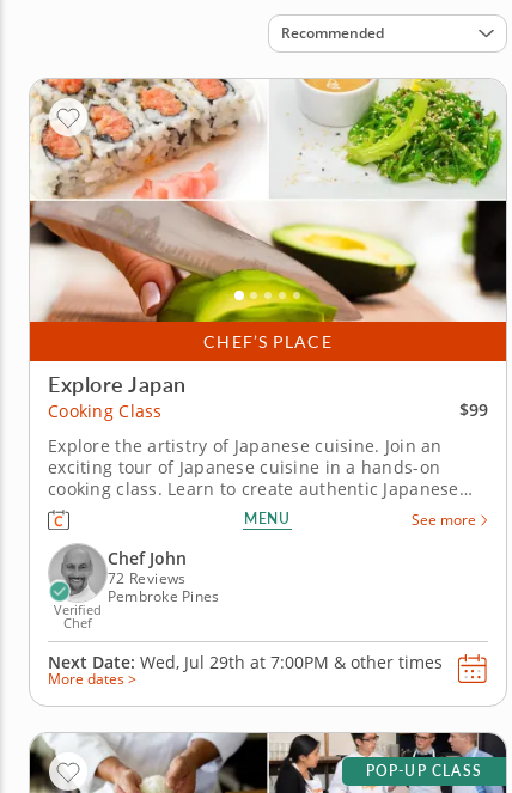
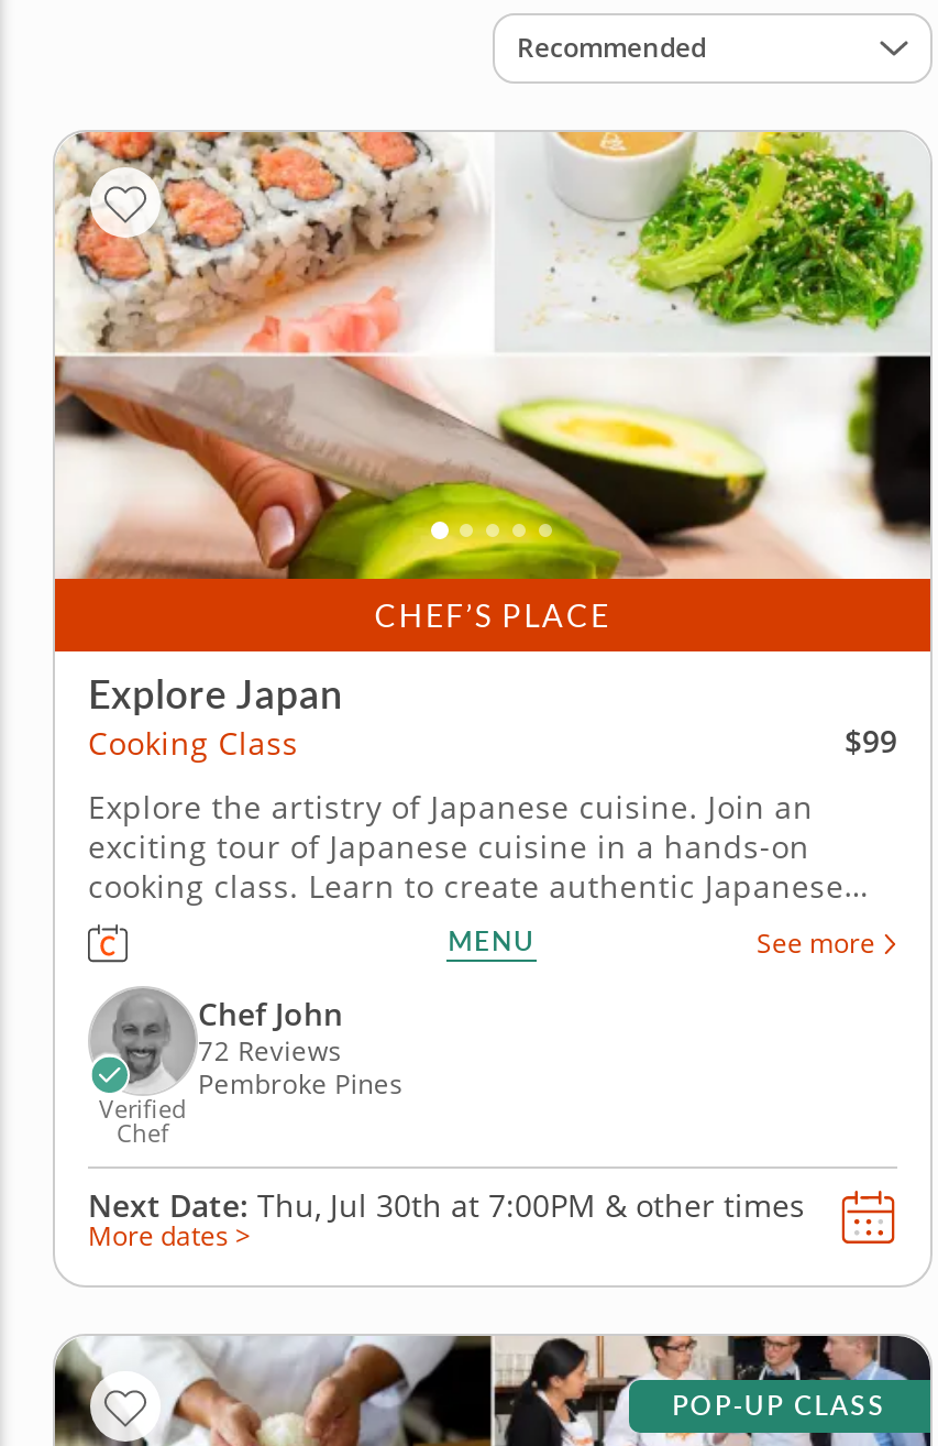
[48,650,443,673] Next Date: Wed, Jul 29th at 7:00PM & other times -> [88,1183,805,1225] Next Date: Thu, Jul 30th at 7:00PM & other times

